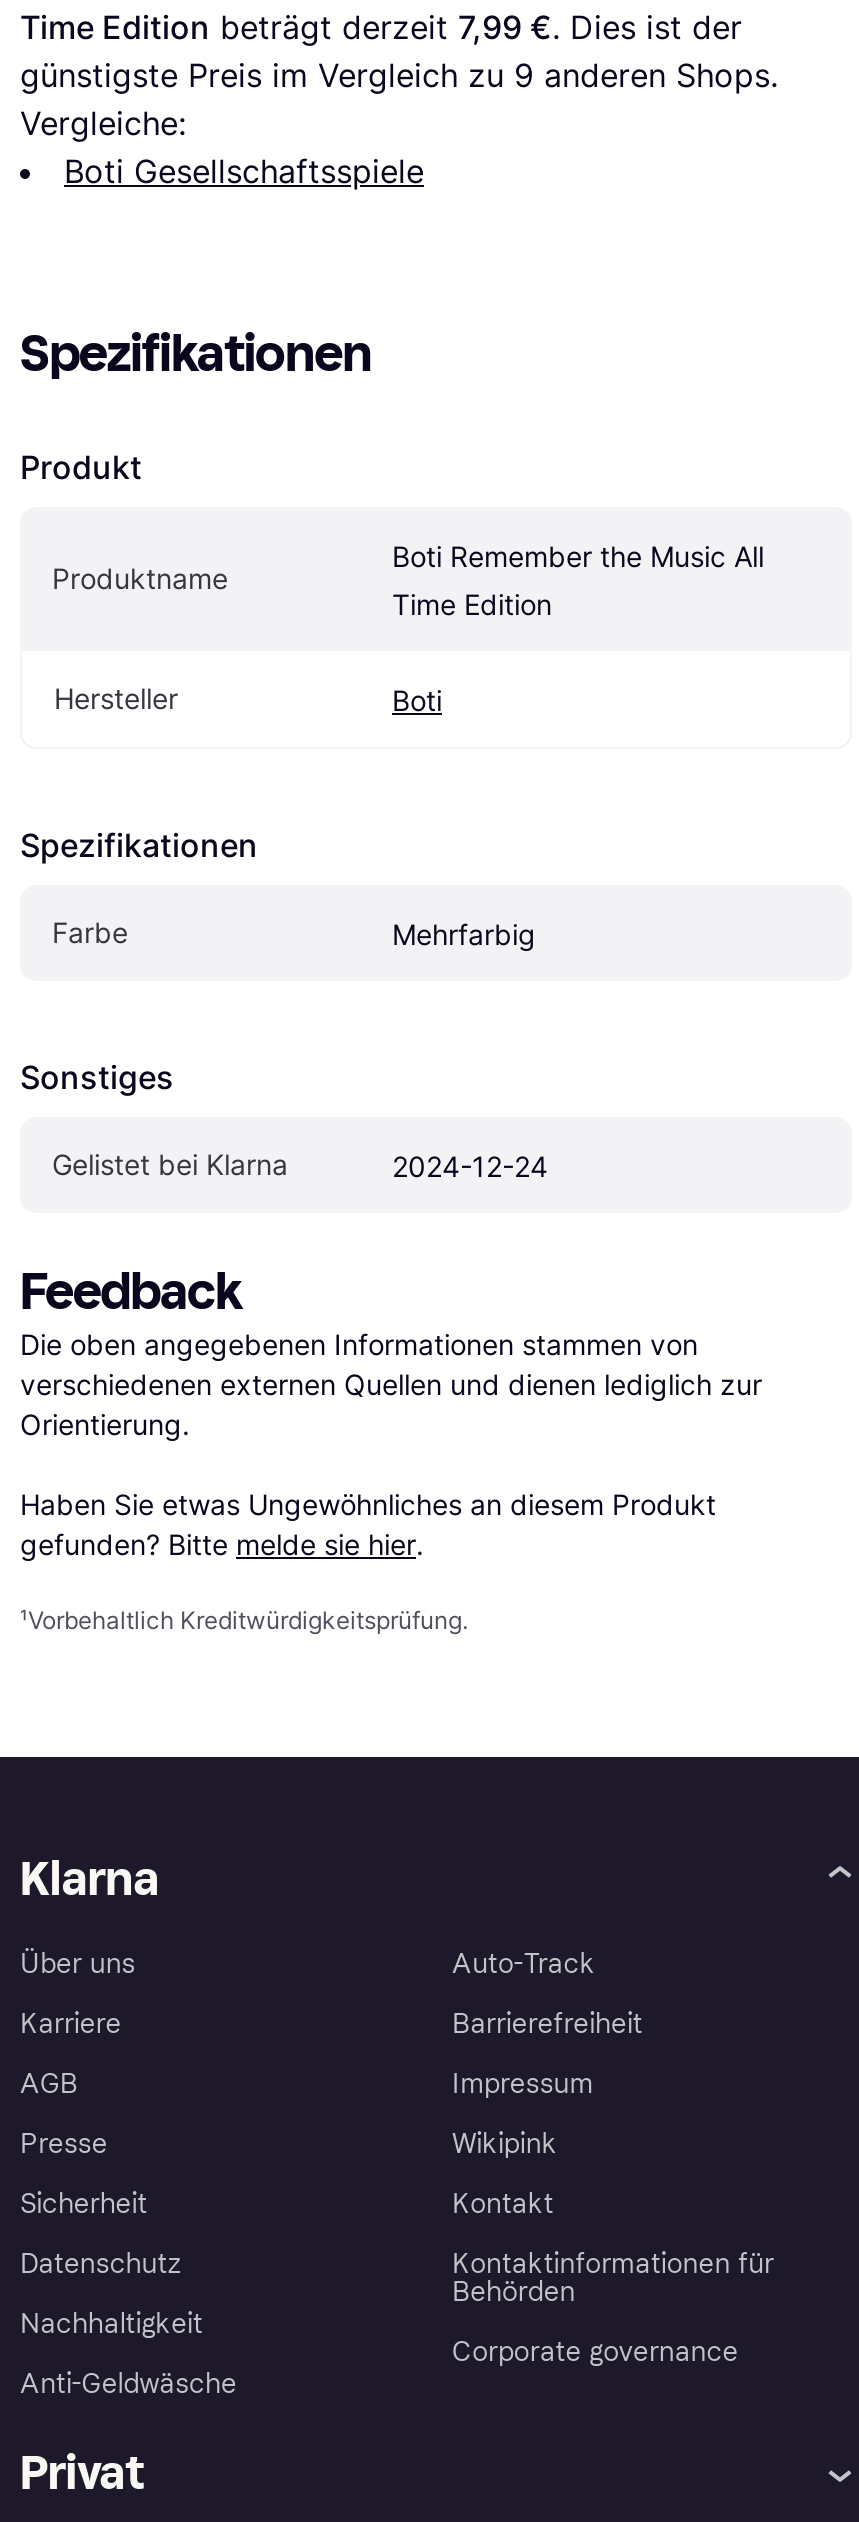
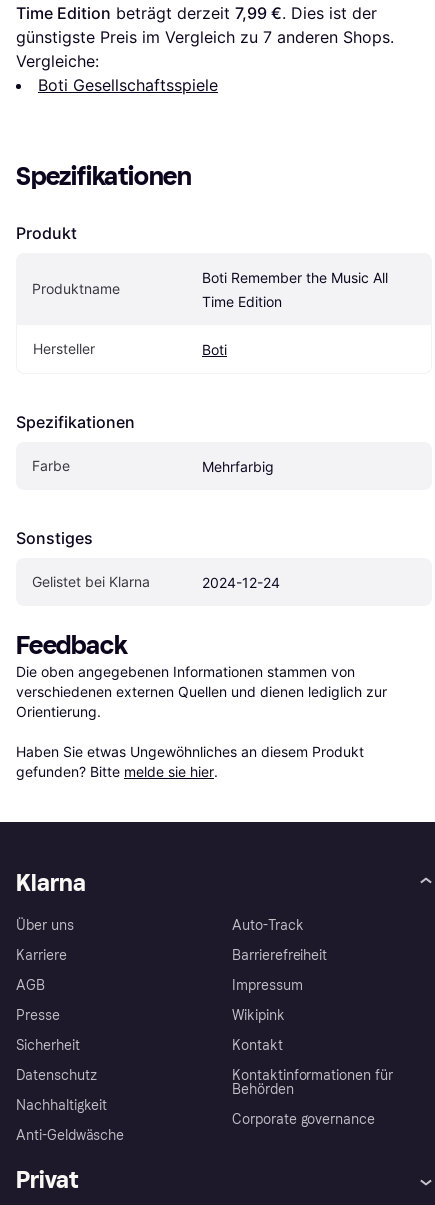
[20,54,778,94] günstigste Preis im Vergleich zu 9 anderen Shops. -> [16,27,394,47] günstigste Preis im Vergleich zu 7 anderen Shops.
[20,1604,468,1634] ¹Vorbehaltlich Kreditwürdigkeitsprüfung. -> none

